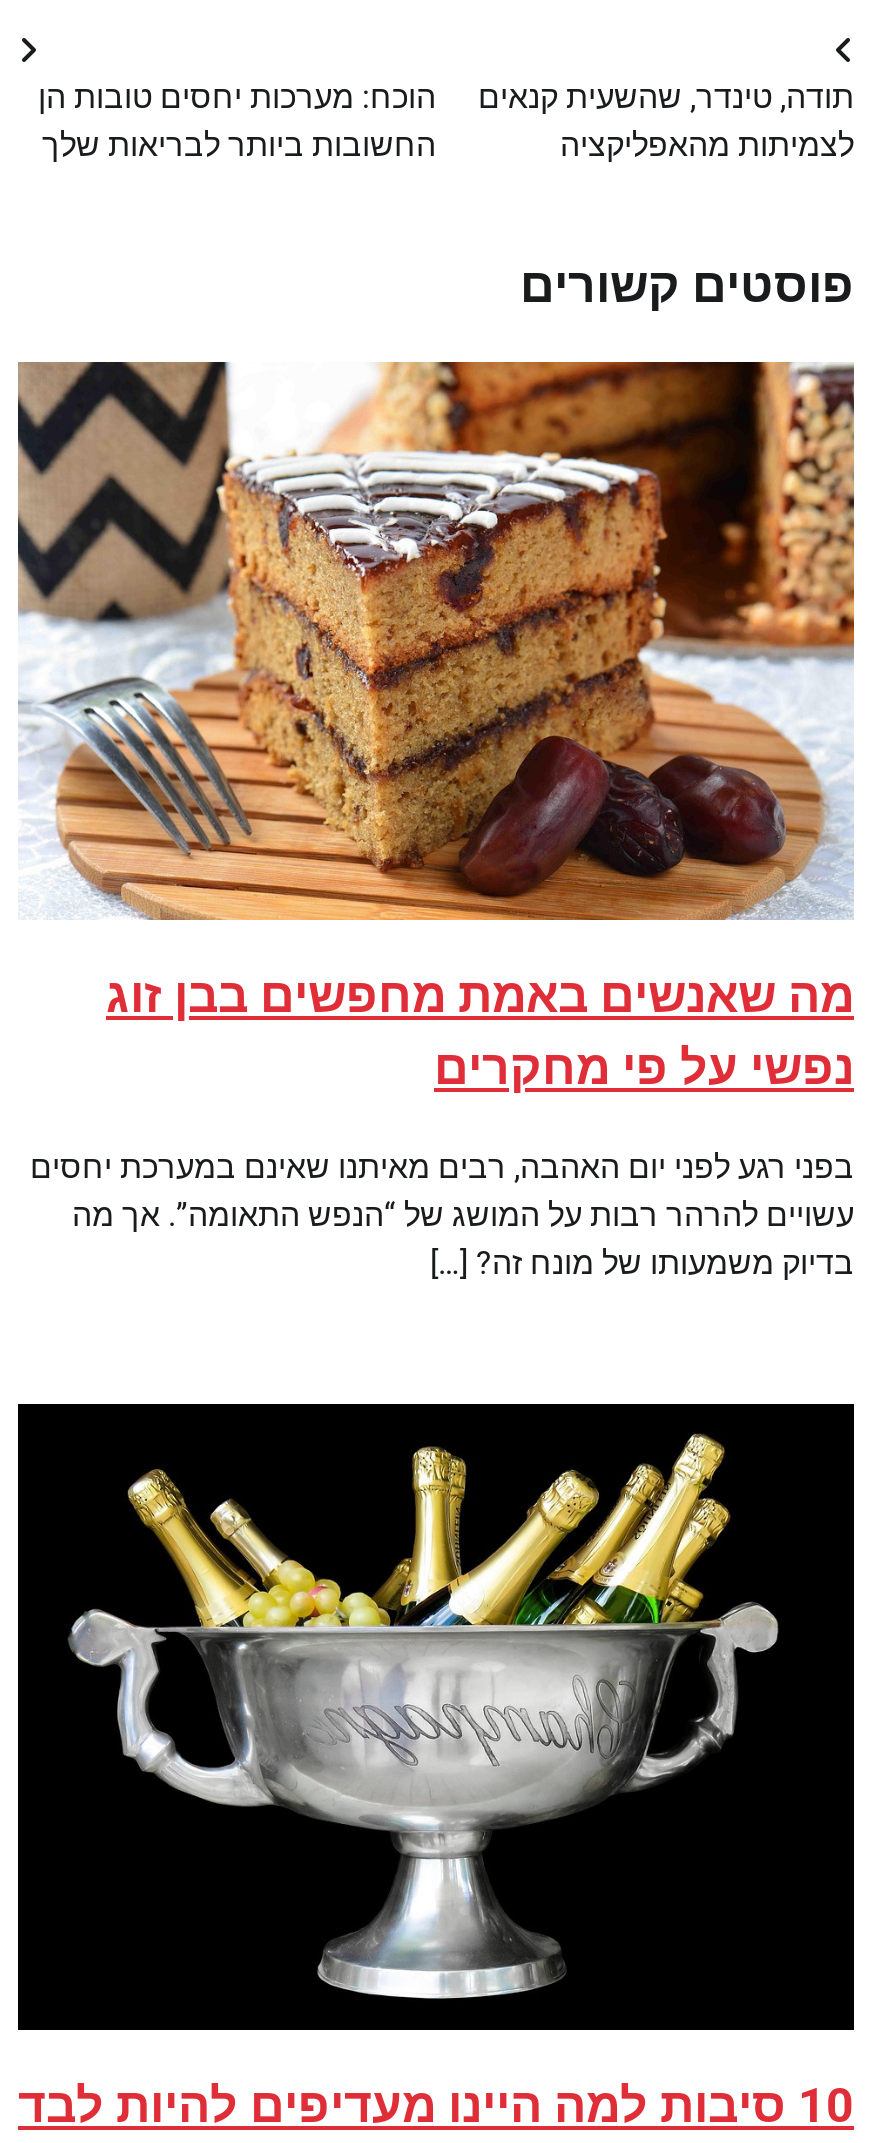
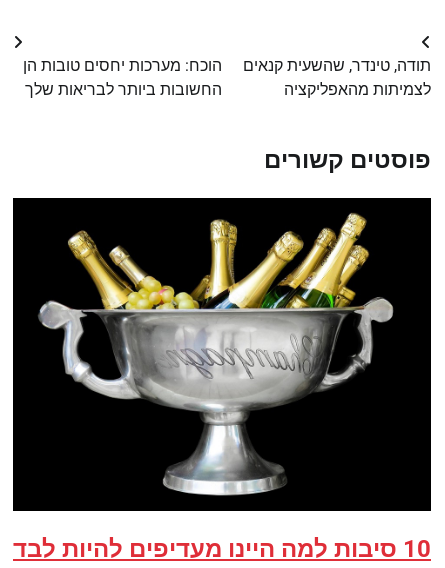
[16,360,856,1281] [image] | מה שאנשים באמת מחפשים בבן זוג | נפשי על פי מחקרים | בפני רגע לפני יום האהבה, רבים מאיתנו שאינם במערכת יחסים | עשויים להרהר רבות על המושג של “הנפש התאומה”. אך מה | בדיוק משמעותו של מונח זה? […] -> none

